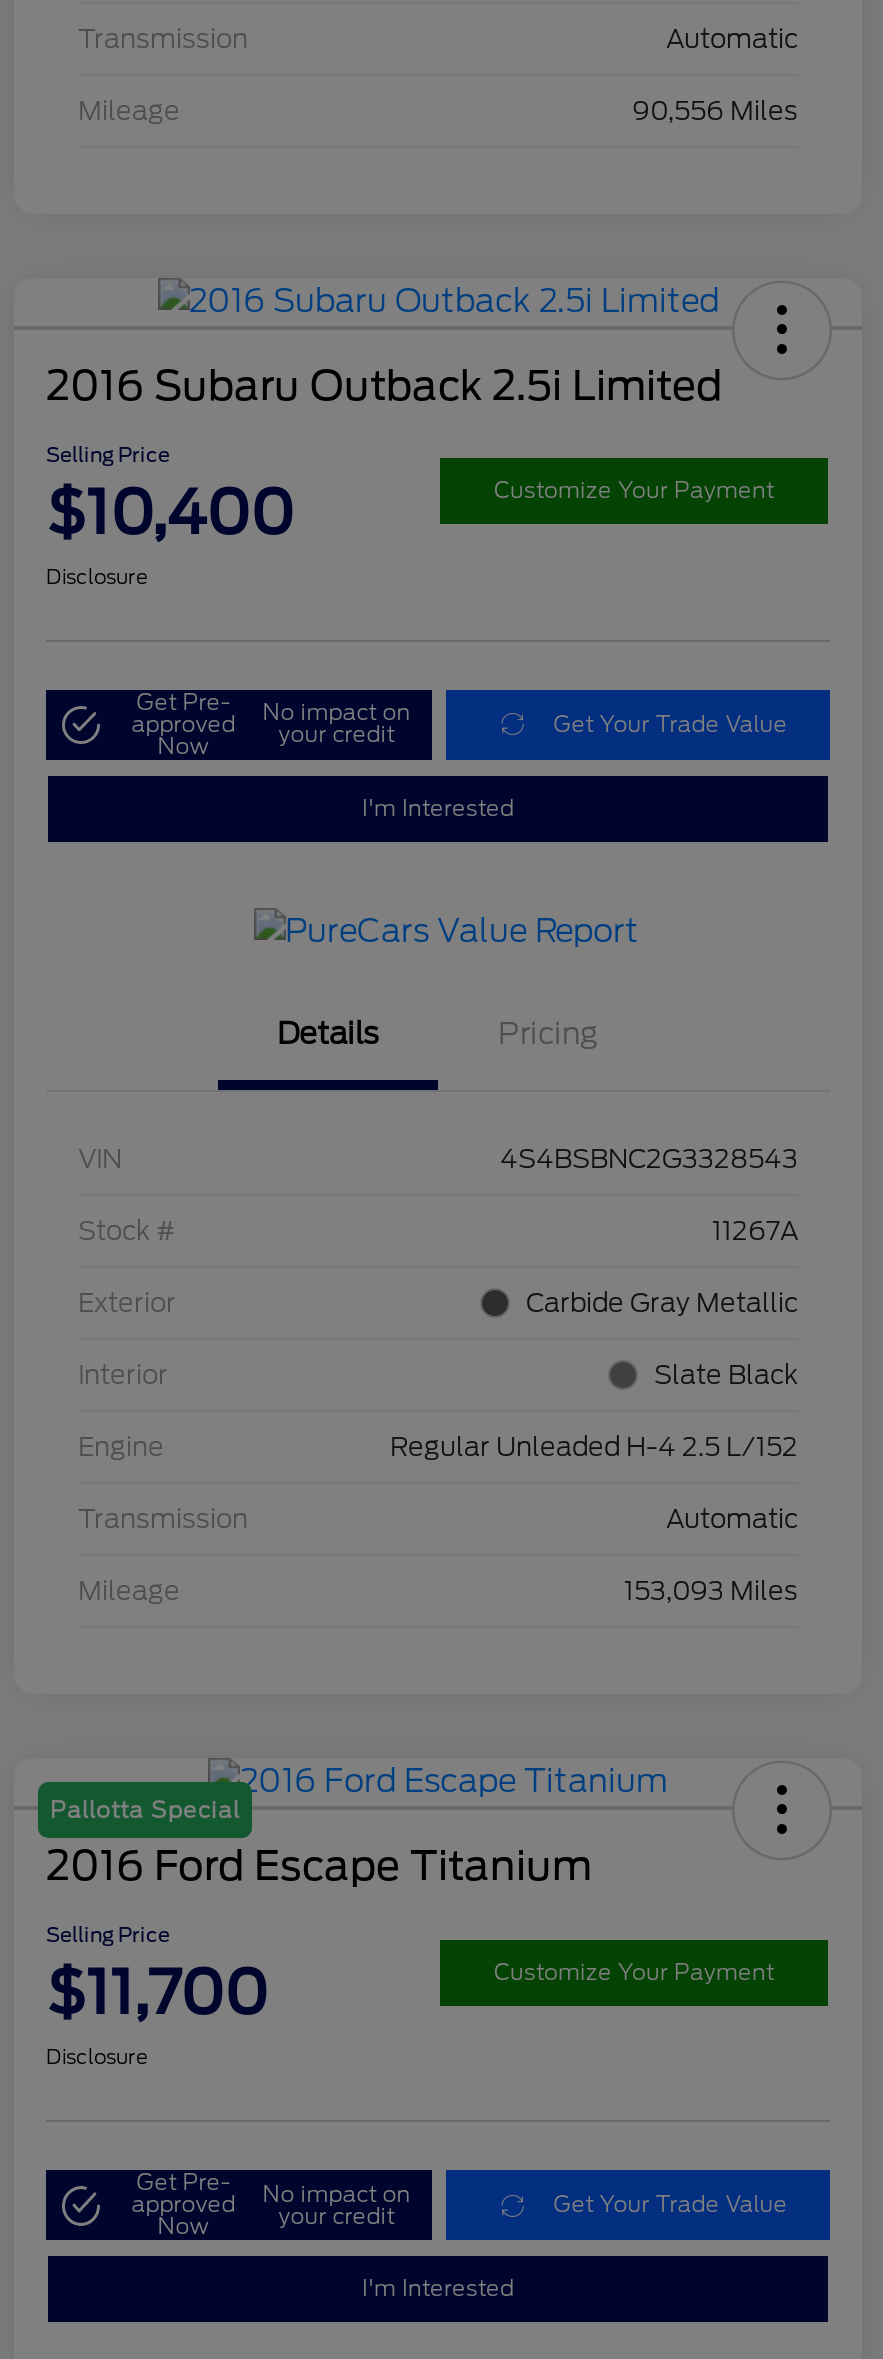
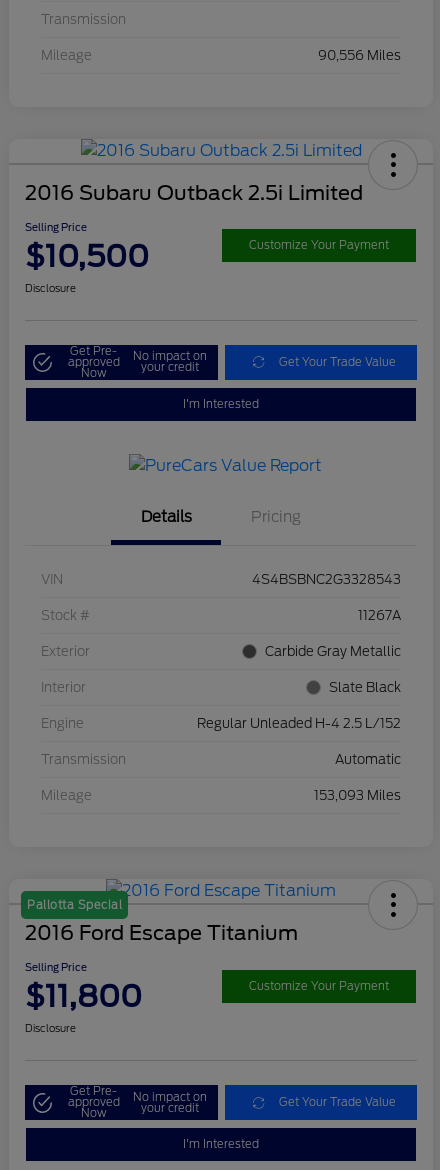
[666,24,798,54] Automatic -> none
[46,476,294,548] $10,400 -> [25,238,149,274] $10,500
[46,1957,268,2029] $11,700 -> [25,978,142,1014] $11,800

